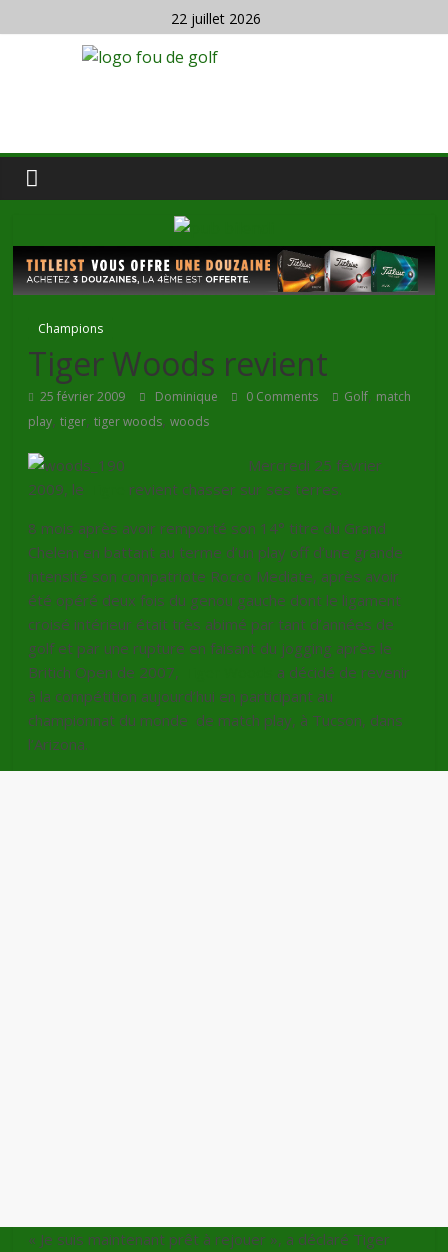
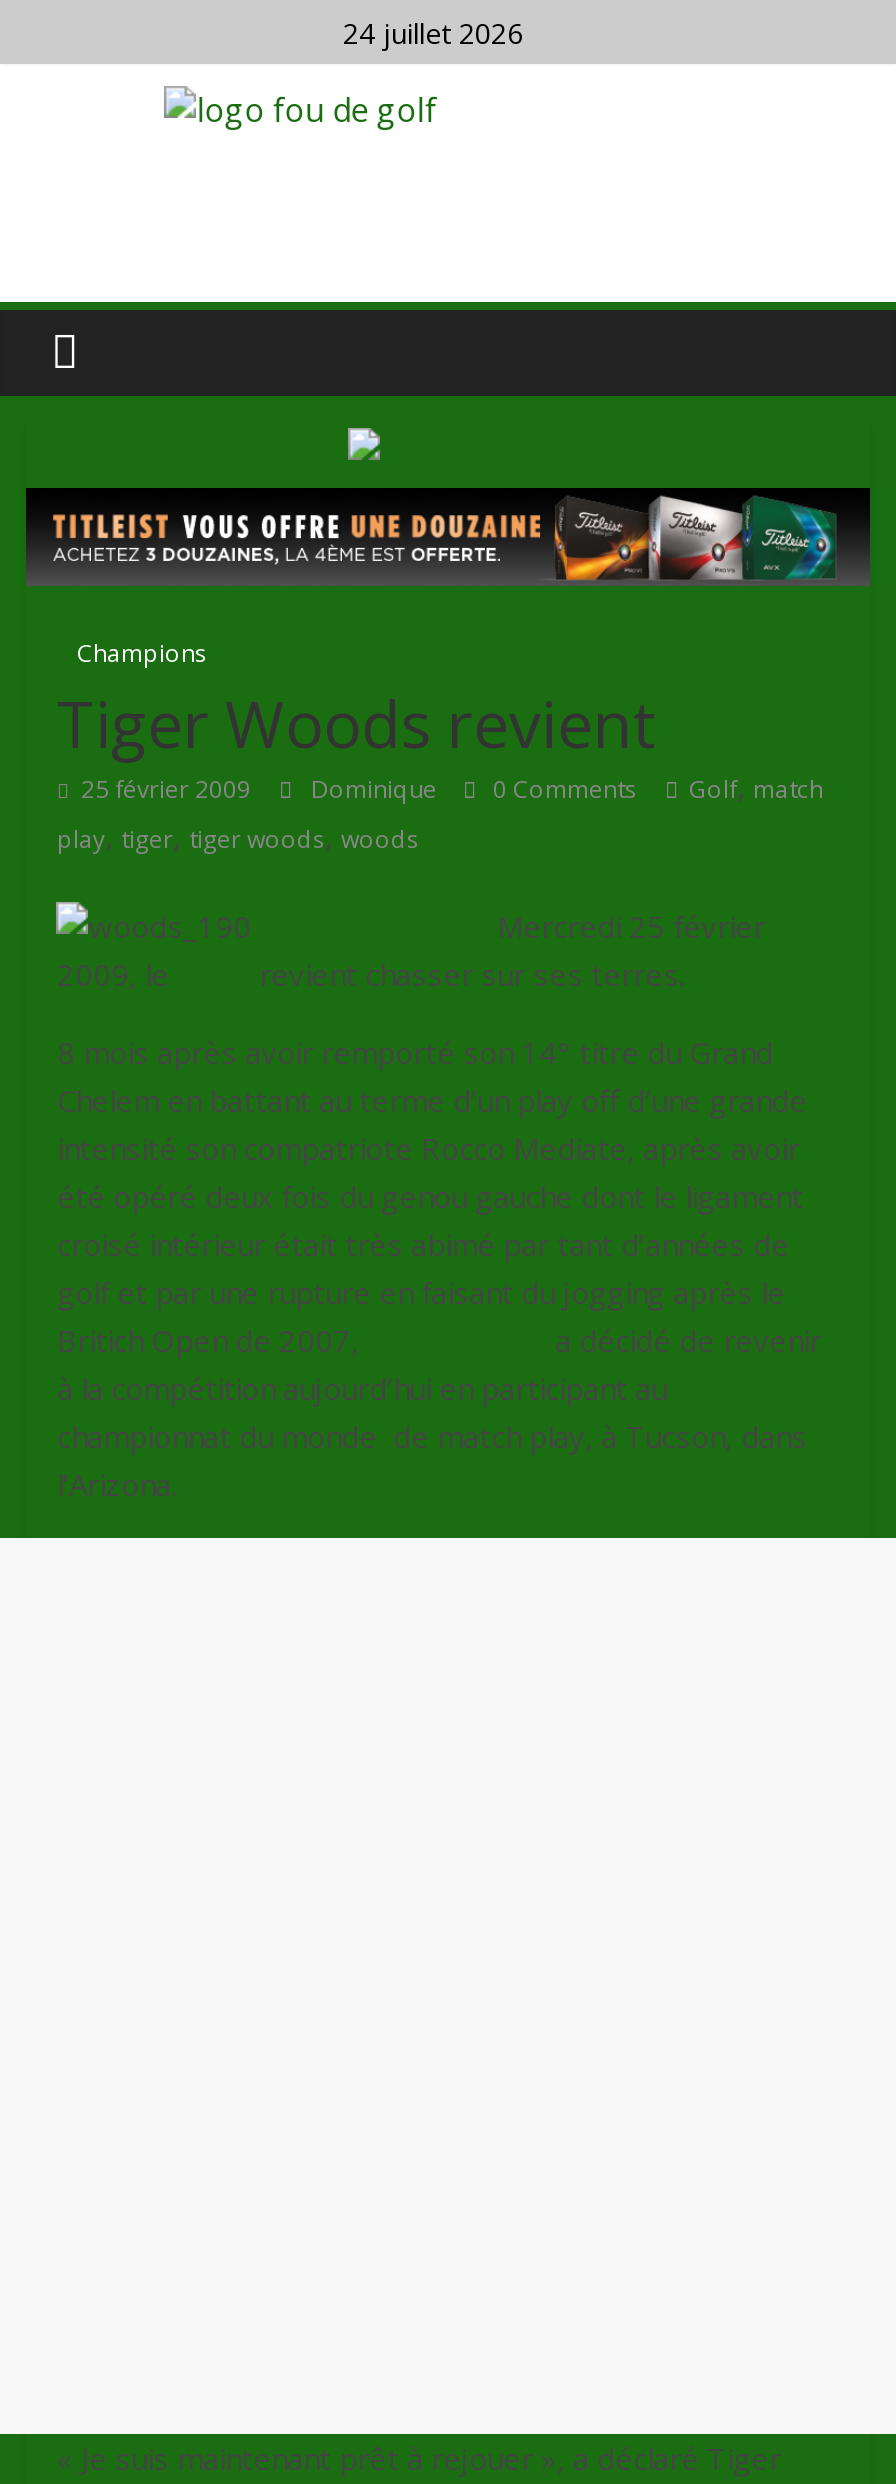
[171,9,261,28] 22 juillet 2026 -> [343,14,523,52] 24 juillet 2026

